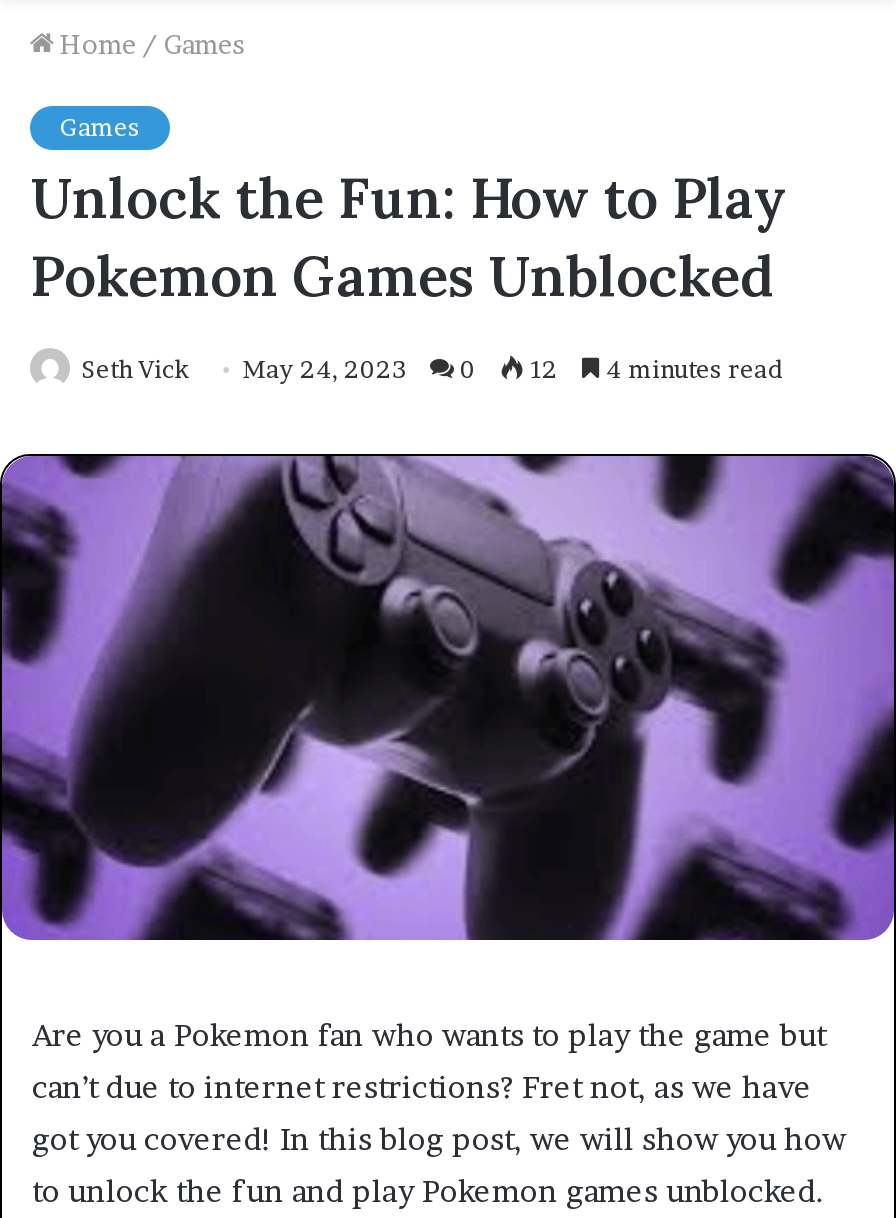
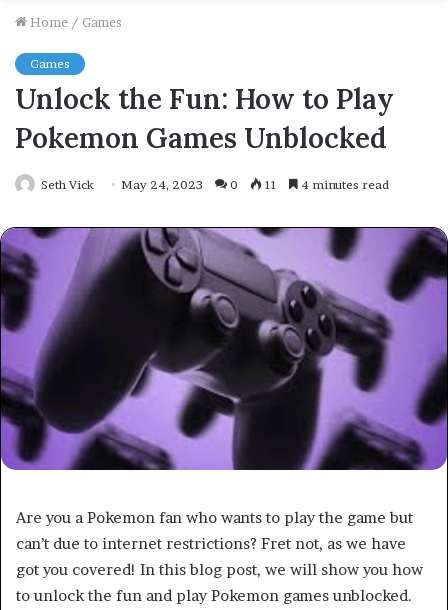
[82,354,782,384] Seth Vick May 24, 2023 0 12 4 minutes read -> [41,177,389,192] Seth Vick May 24, 2023 0 11 4 minutes read

